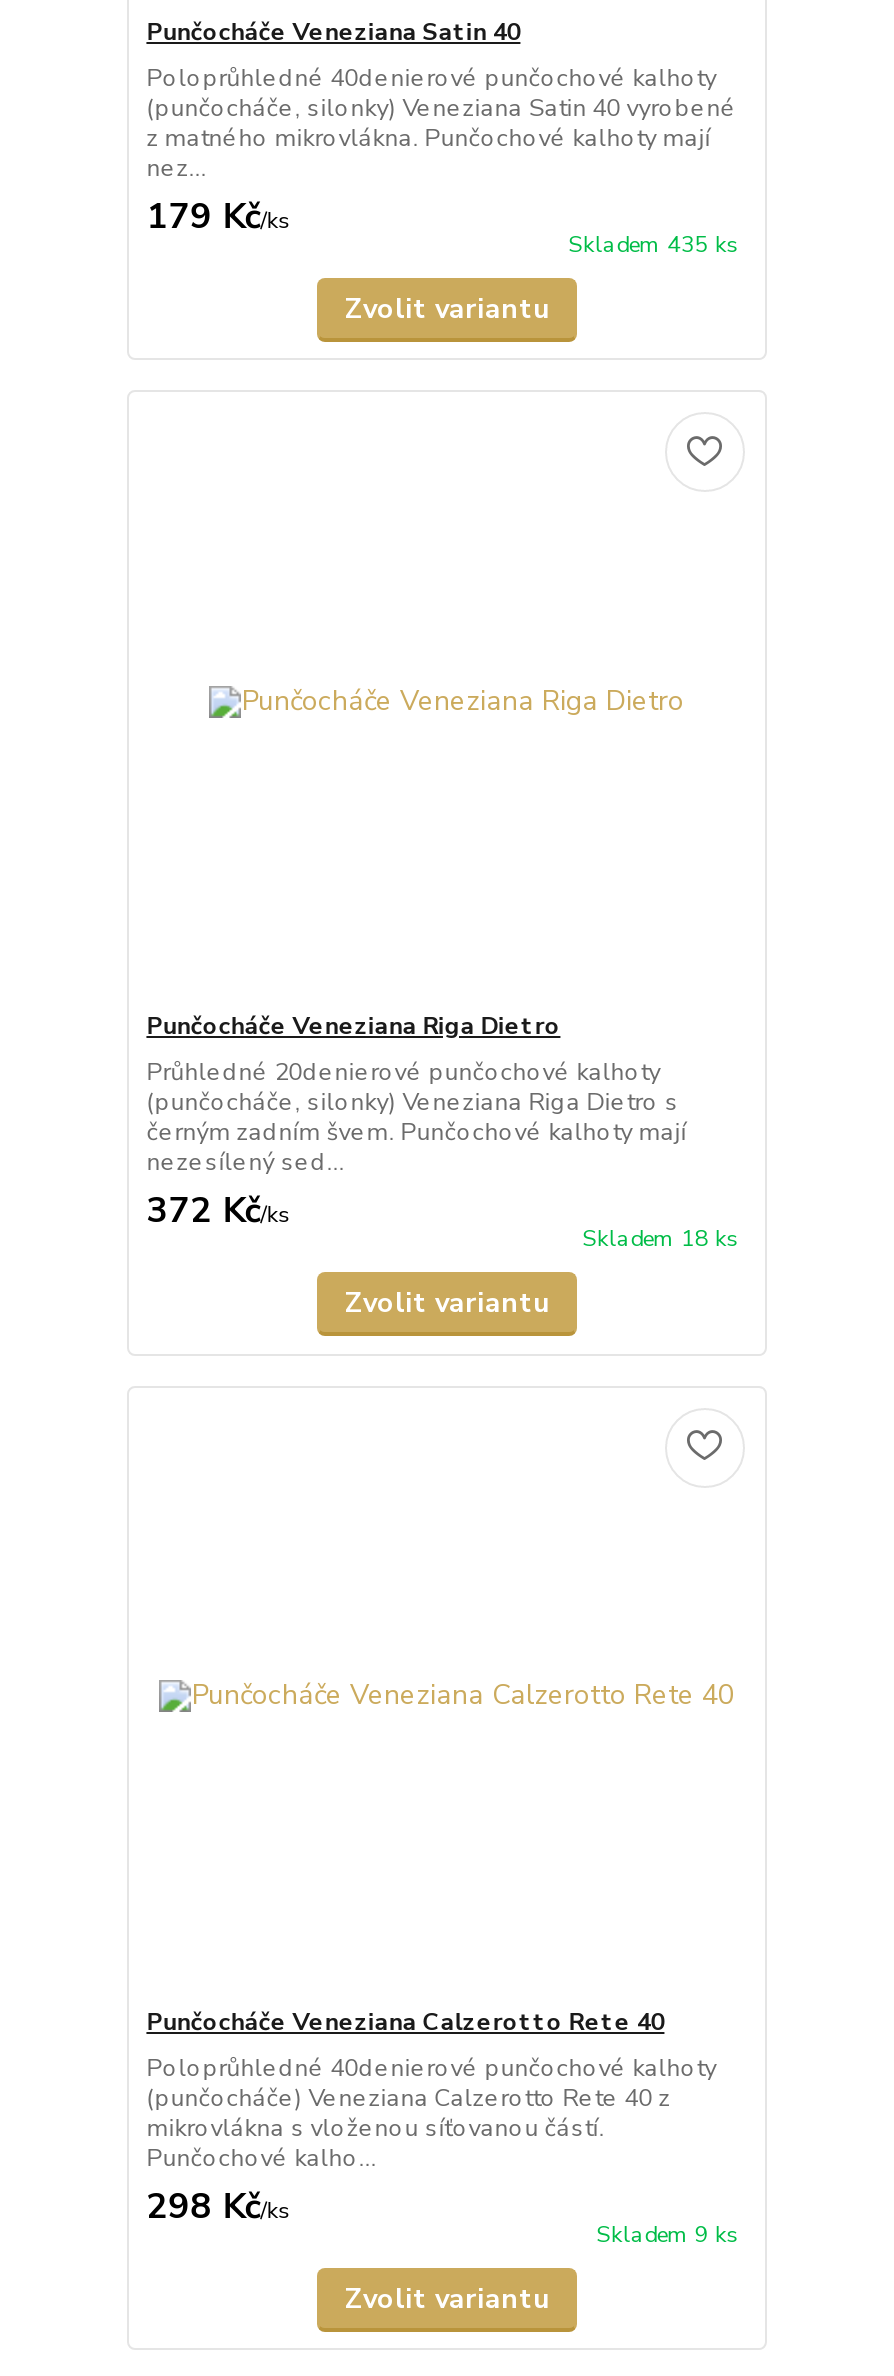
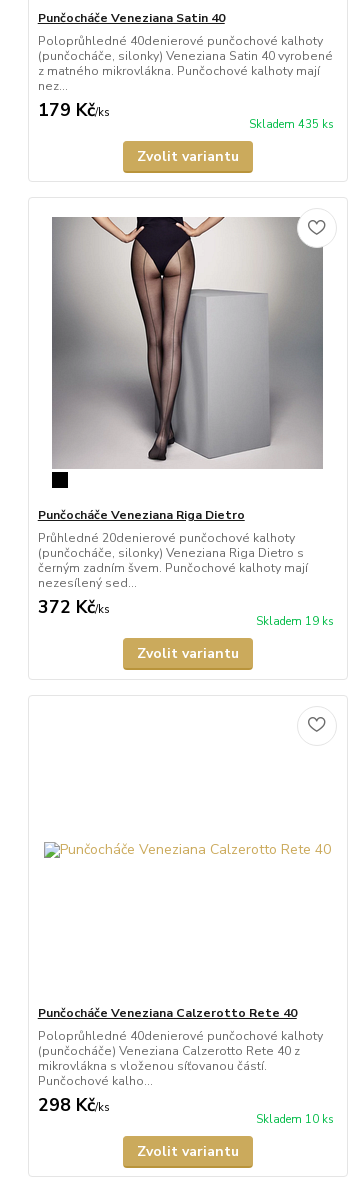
none -> [51,216,324,489] [image]
[583,1225,739,1255] Skladem 18 ks -> [256,614,334,629] Skladem 19 ks
[597,2220,739,2250] Skladem 9 ks -> [256,1112,334,1127] Skladem 10 ks

